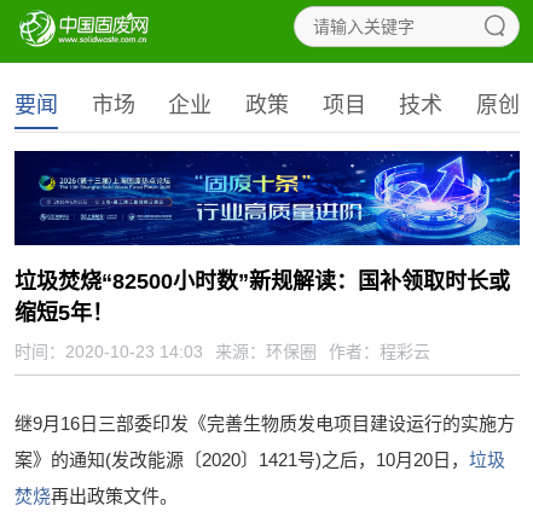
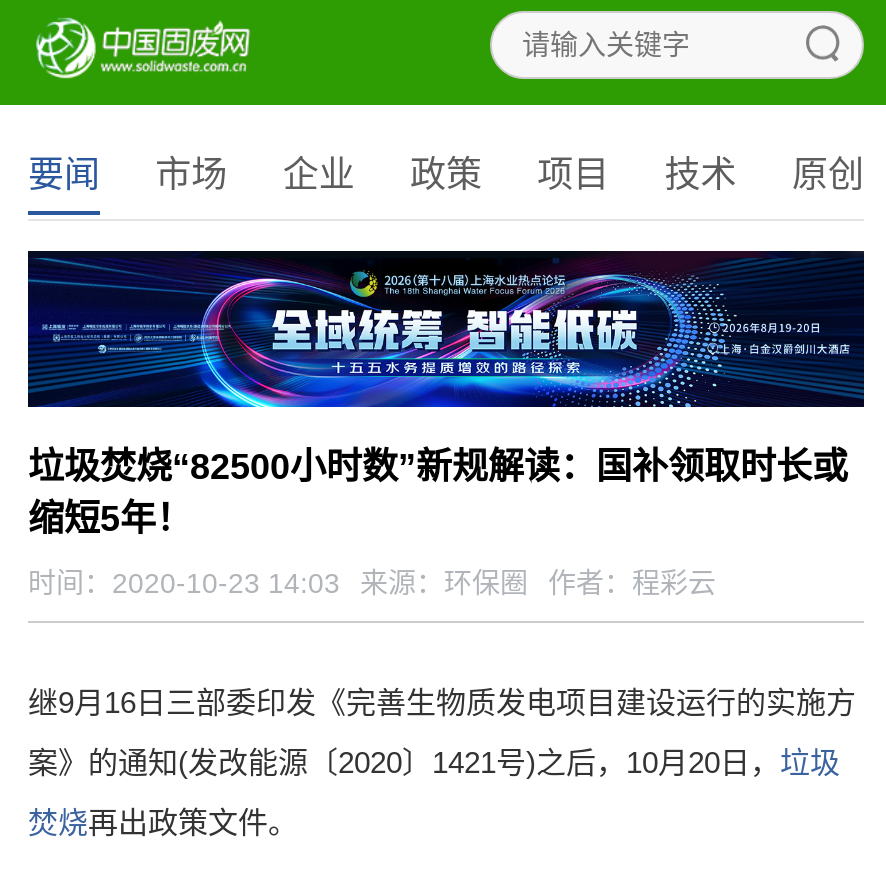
[17,151,521,246] [image] -> [28,251,866,409] [image]

